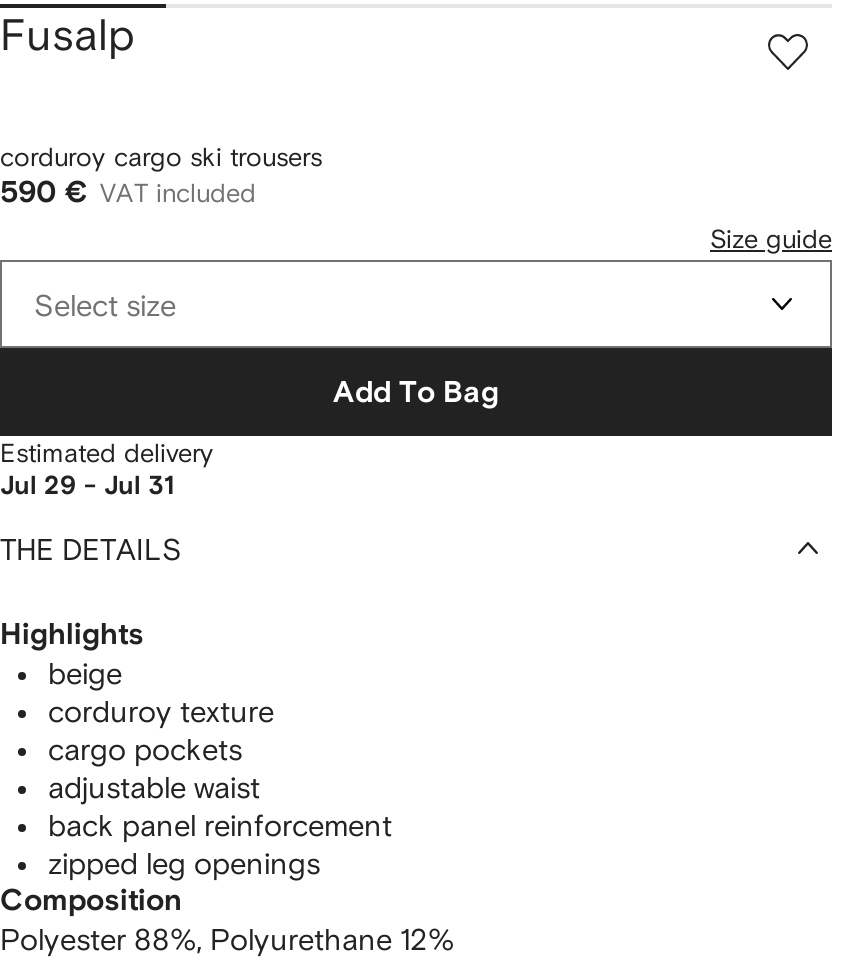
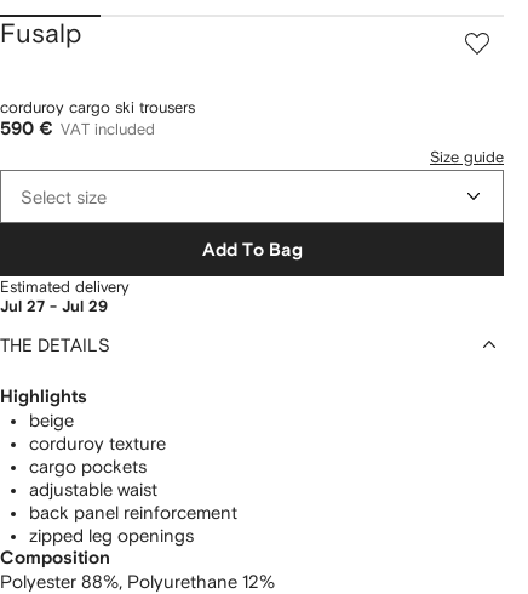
[0,474,174,500] Jul 29 - Jul 31 -> [0,300,108,315] Jul 27 - Jul 29

